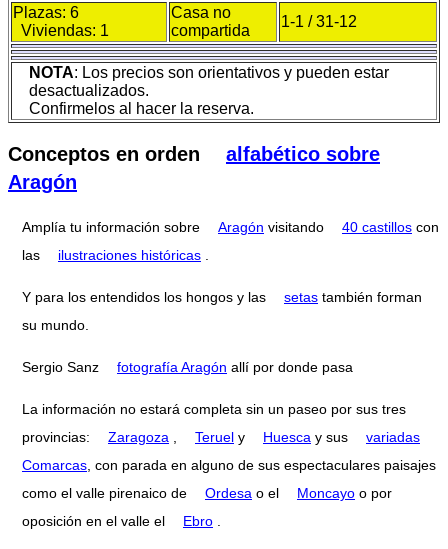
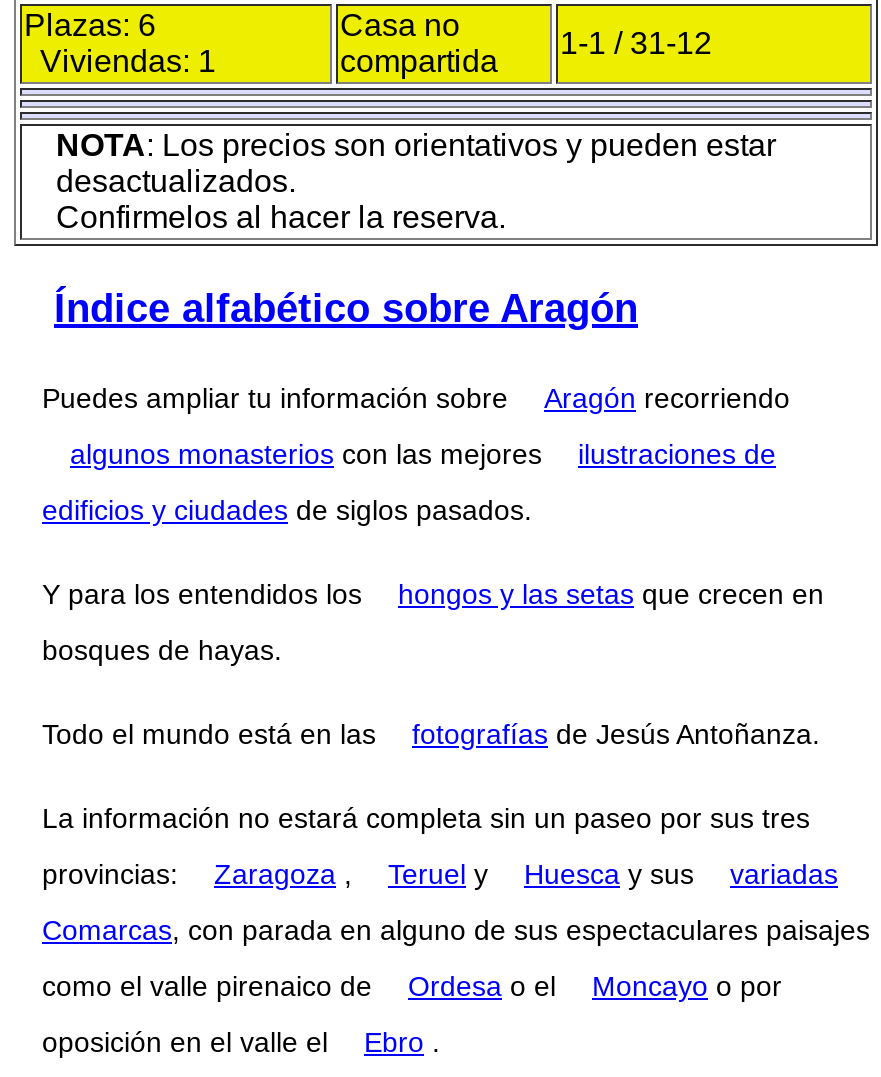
[8,143,439,375] Conceptos en orden | alfabético sobre | Aragón | Amplía tu información sobre | Aragón visitando | 40 castillos con | las | ilustraciones históricas. | Y para los entendidos los hongos y las | setas también forman | su mundo. | Sergio Sanz | fotografía Aragón allí por donde pasa -> [42,286,824,749] Índice alfabético sobre Aragón | Puedes ampliar tu información sobre | Aragón recorriendo | algunos monasterios con las mejores | ilustraciones de | edificios y ciudades de siglos pasados. | Y para los entendidos los | hongos y las setas que crecen en | bosques de hayas. | Todo el mundo está en las | fotografías de Jesús Antoñanza.

